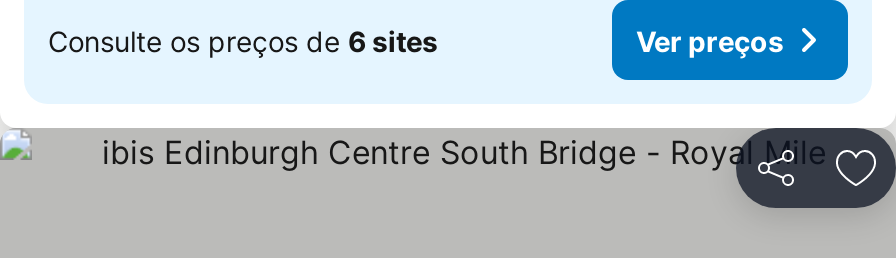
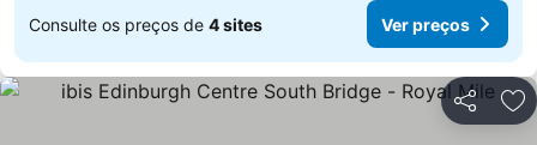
[48,23,438,57] Consulte os preços de 6 sites -> [29,14,263,34] Consulte os preços de 4 sites

